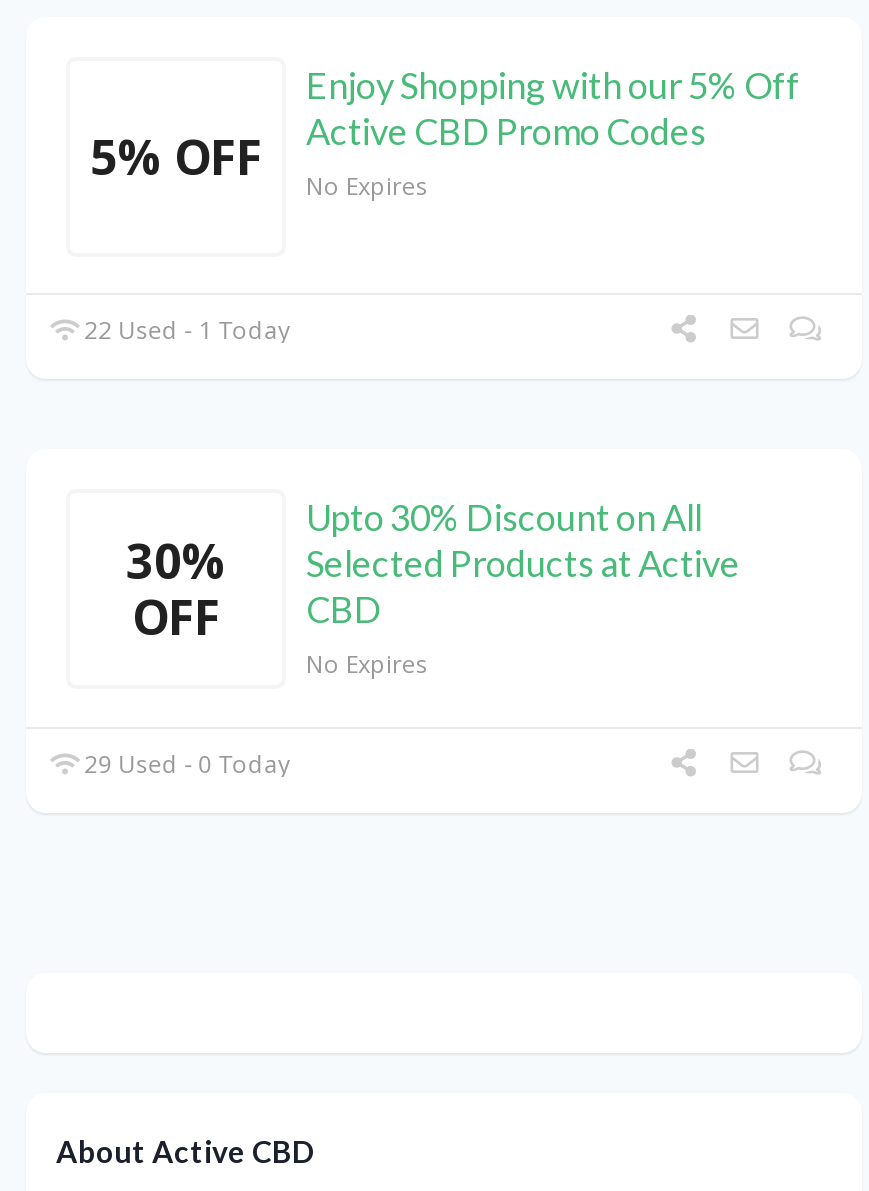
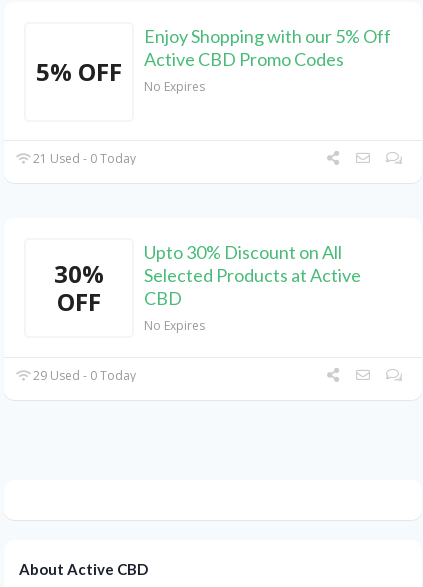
[78,313,290,347] 22 Used - 1 Today -> [30,150,136,167] 21 Used - 0 Today

